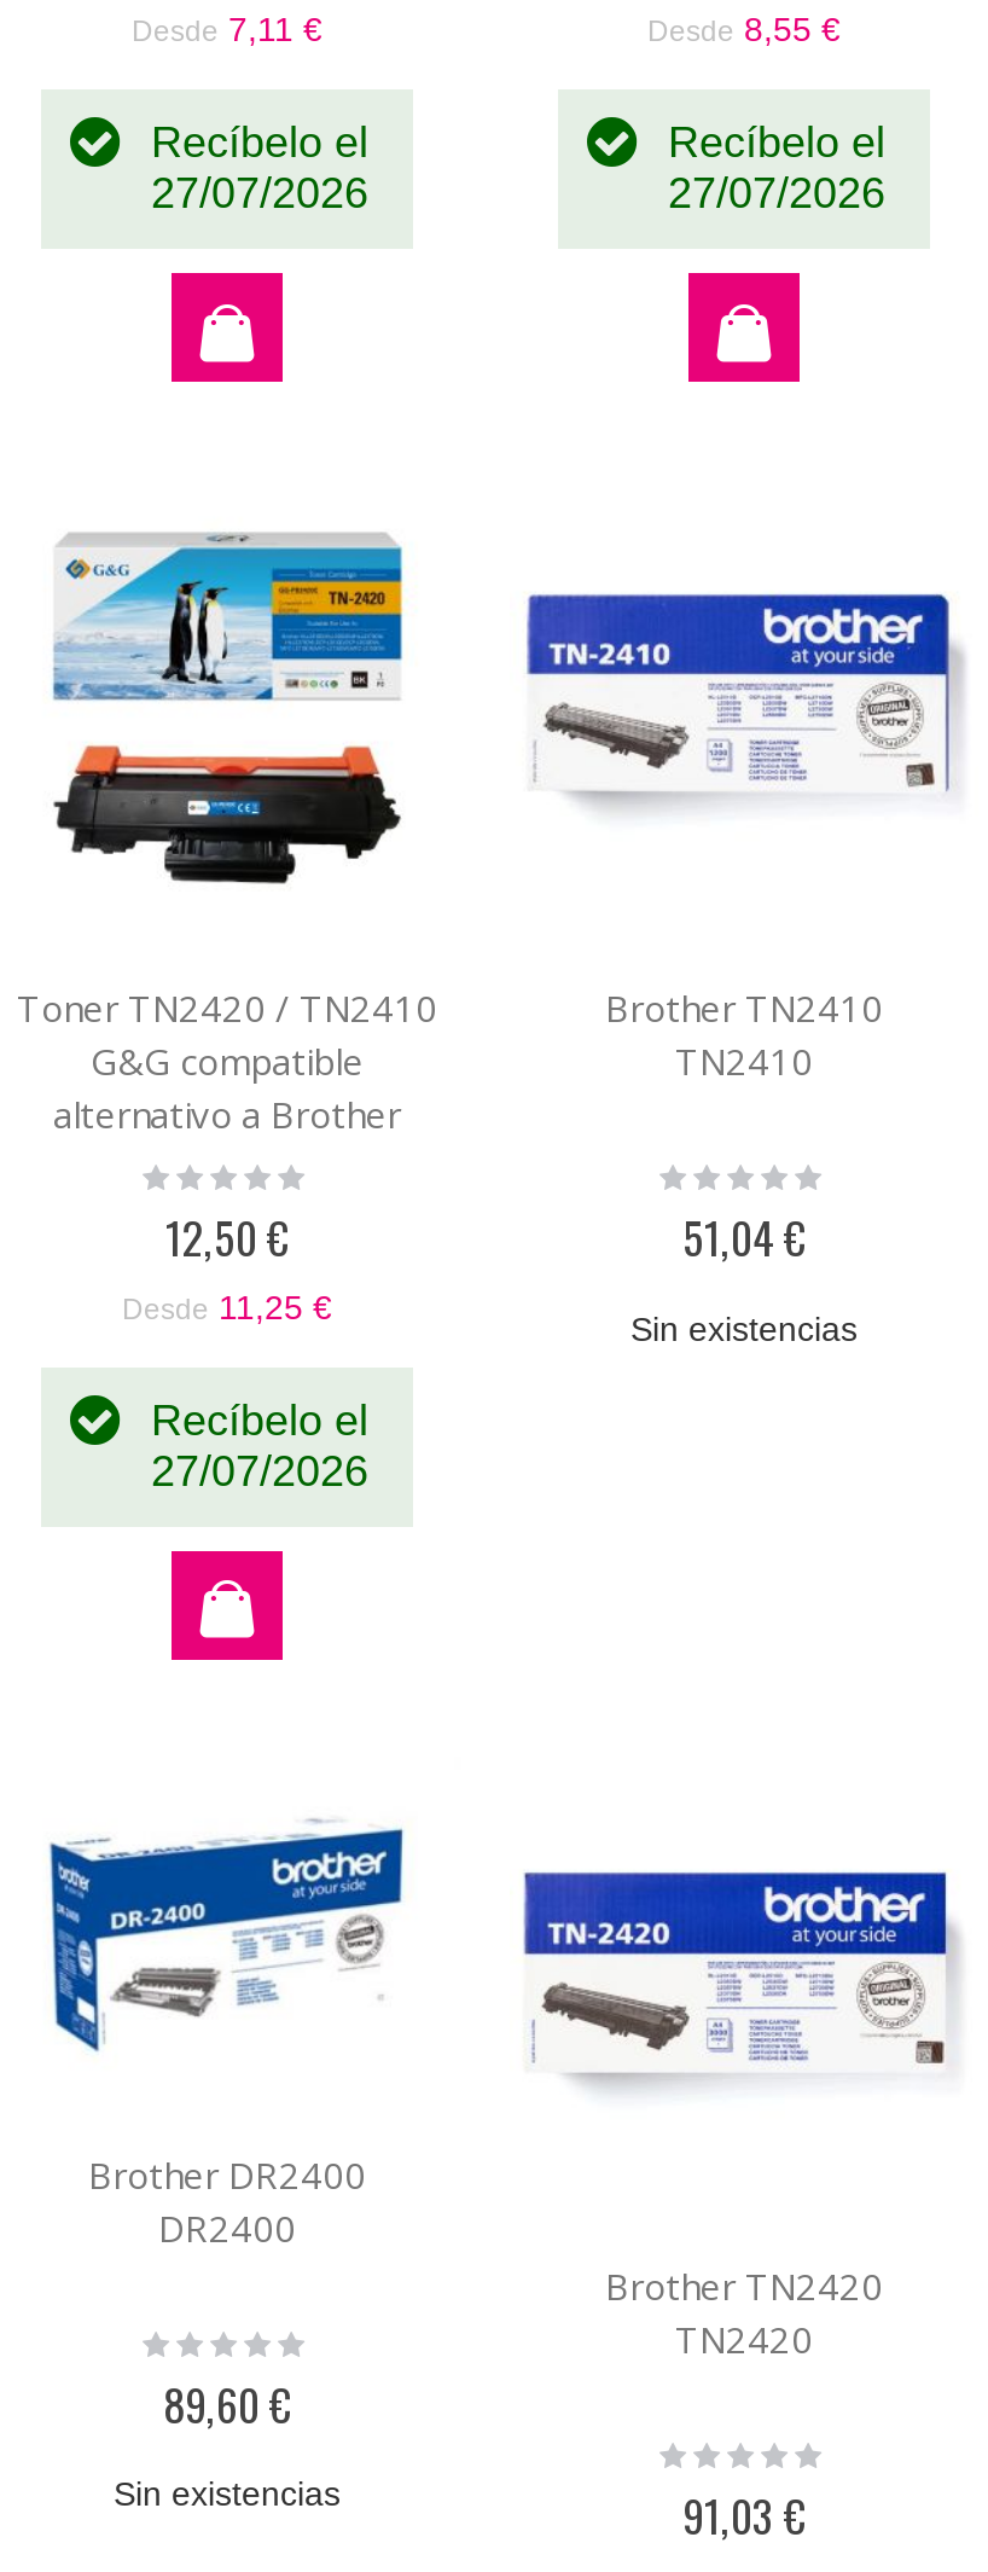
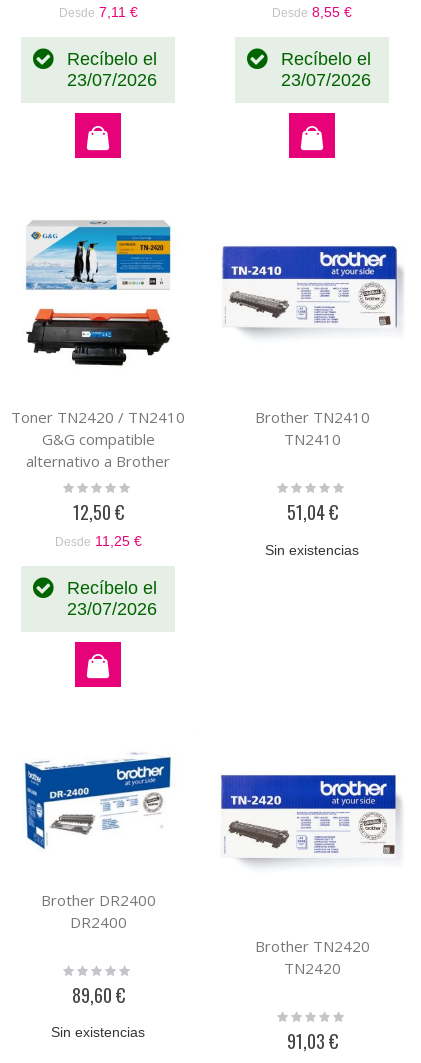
[151,170,368,218] 27/07/2026 -> [66,70,156,90] 23/07/2026
[668,170,885,218] 27/07/2026 -> [280,70,370,90] 23/07/2026
[151,1447,368,1495] 27/07/2026 -> [66,599,156,619] 23/07/2026

